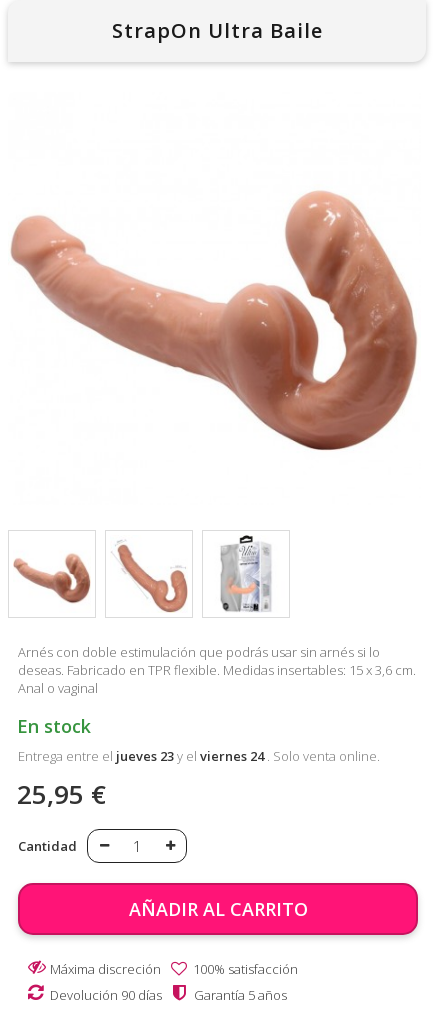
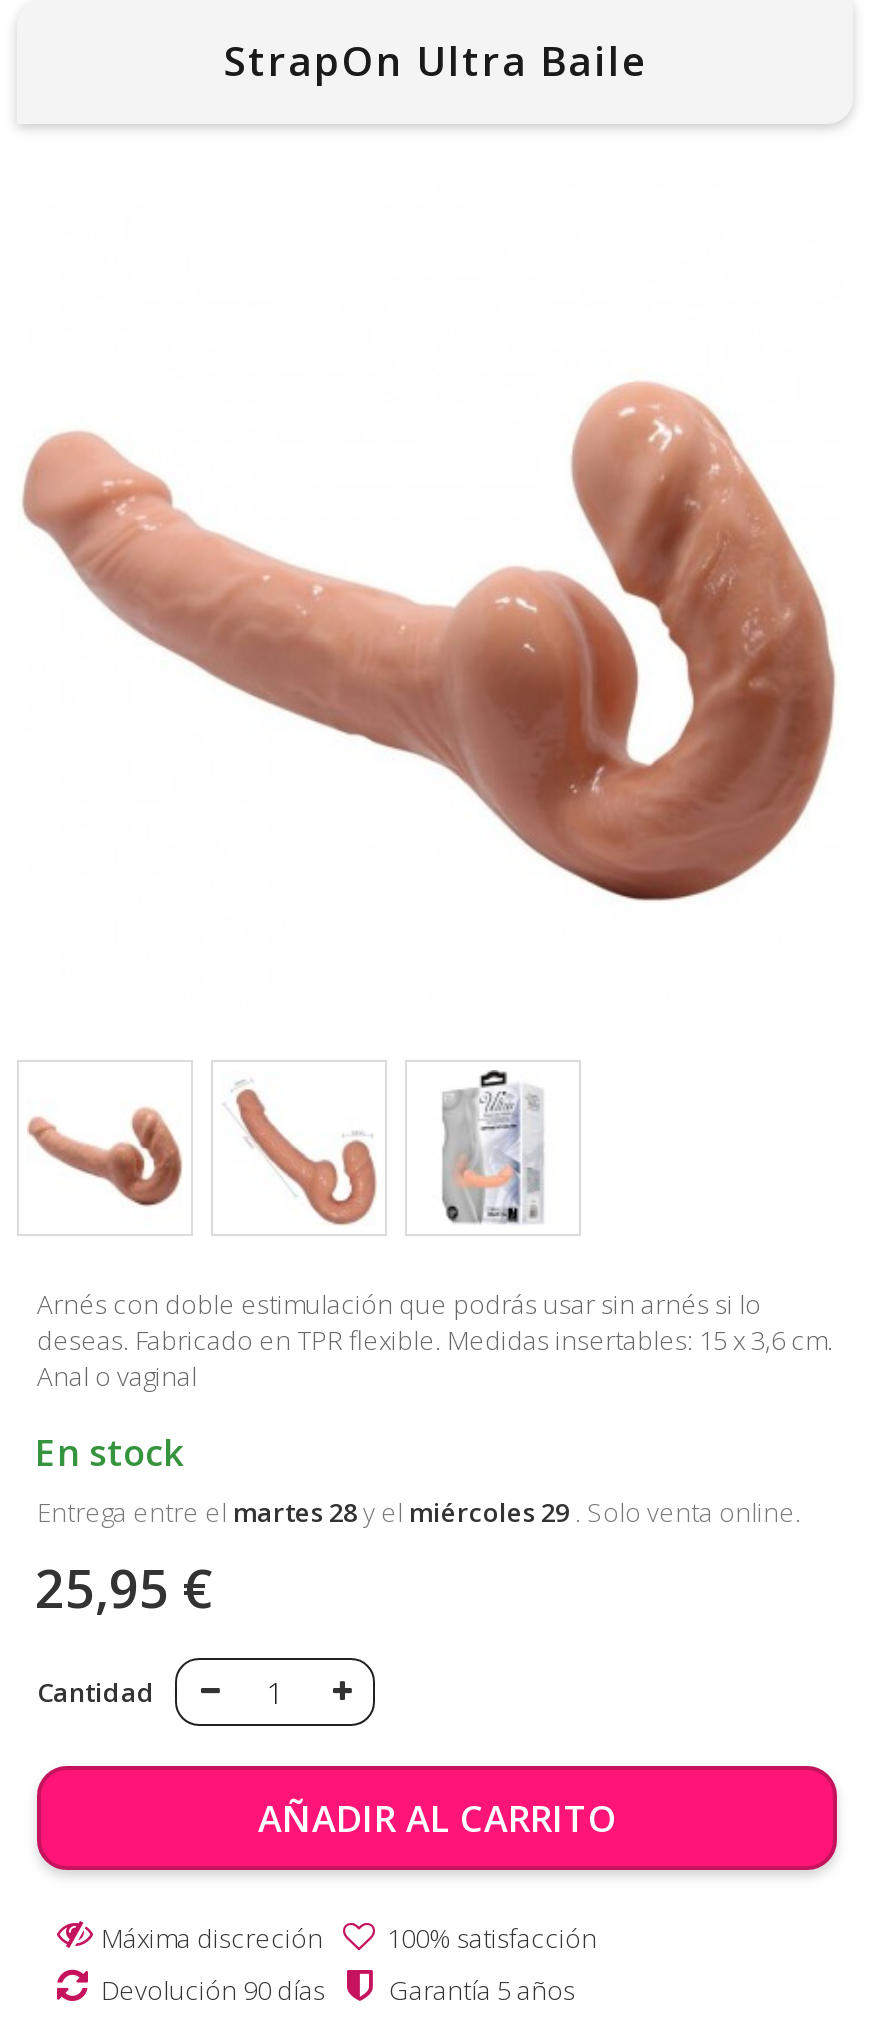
[18,747,380,765] Entrega entre el jueves 23y el viernes 24 . Solo venta online. -> [37,1494,801,1530] Entrega entre el martes 28y el miércoles 29 . Solo venta online.

